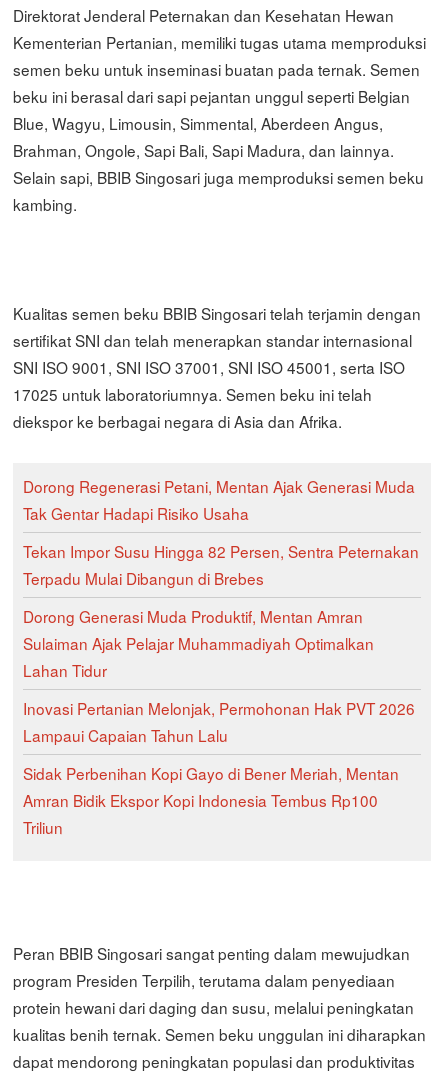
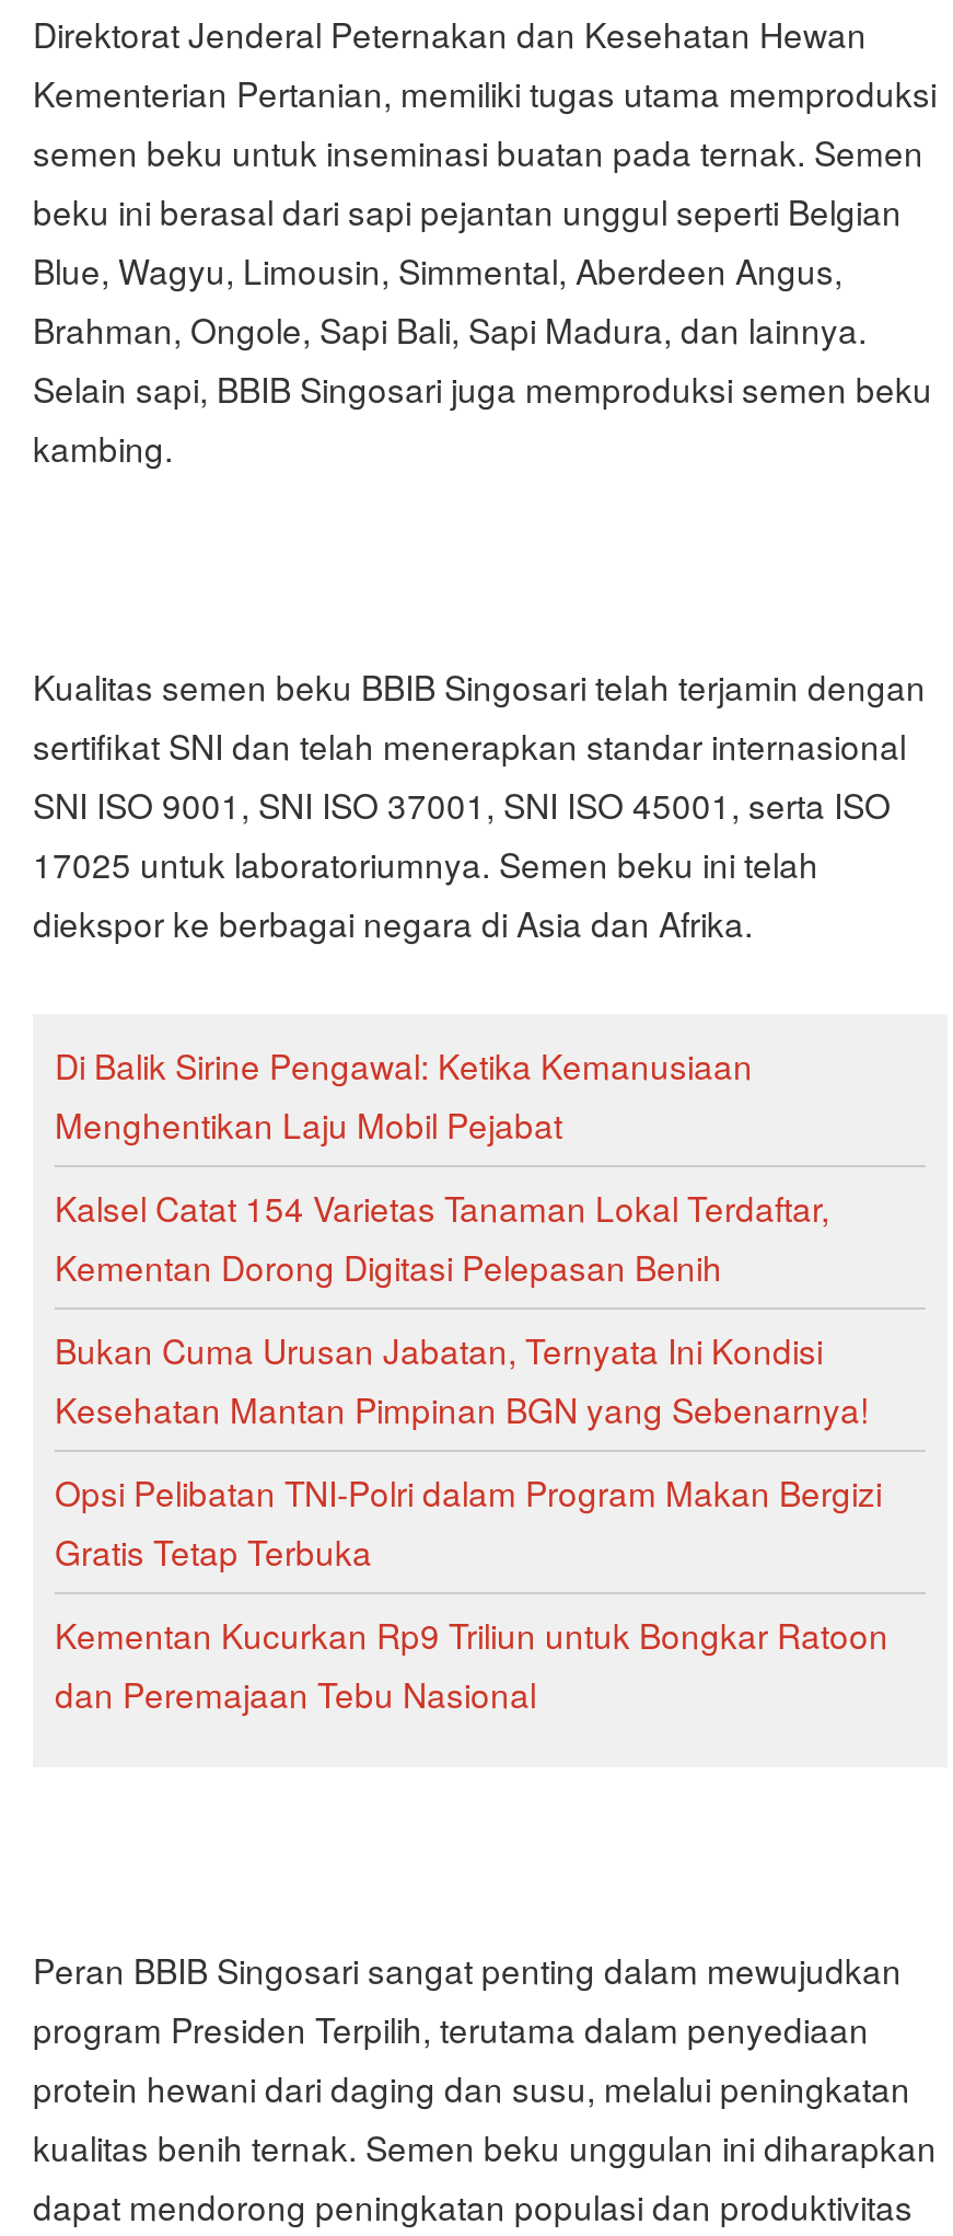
[23,475,415,524] Dorong Regenerasi Petani, Mentan Ajak Generasi Muda | Tak Gentar Hadapi Risiko Usaha -> [55,1040,753,1147] Di Balik Sirine Pengawal: Ketika Kemanusiaan | Menghentikan Laju Mobil Pejabat
[23,540,419,589] Tekan Impor Susu Hingga 82 Persen, Sentra Peternakan | Terpadu Mulai Dibangun di Brebes -> [55,1182,829,1289] Kalsel Catat 154 Varietas Tanaman Lokal Terdaftar, | Kementan Dorong Digitasi Pelepasan Benih
[23,605,374,681] Dorong Generasi Muda Produktif, Mentan Amran | Sulaiman Ajak Pelajar Muhammadiyah Optimalkan | Lahan Tidur -> [55,1325,869,1432] Bukan Cuma Urusan Jabatan, Ternyata Ini Kondisi | Kesehatan Mantan Pimpinan BGN yang Sebenarnya!
[23,697,415,746] Inovasi Pertanian Melonjak, Permohonan Hak PVT 2026 | Lampaui Capaian Tahun Lalu -> [55,1467,882,1574] Opsi Pelibatan TNI-Polri dalam Program Makan Bergizi | Gratis Tetap Terbuka
[23,762,399,838] Sidak Perbenihan Kopi Gayo di Bener Meriah, Mentan | Amran Bidik Ekspor Kopi Indonesia Tembus Rp100 | Triliun -> [55,1609,888,1717] Kementan Kucurkan Rp9 Triliun untuk Bongkar Ratoon | dan Peremajaan Tebu Nasional

